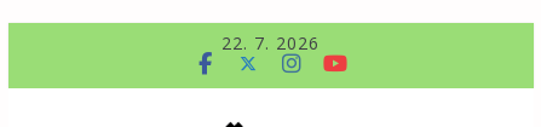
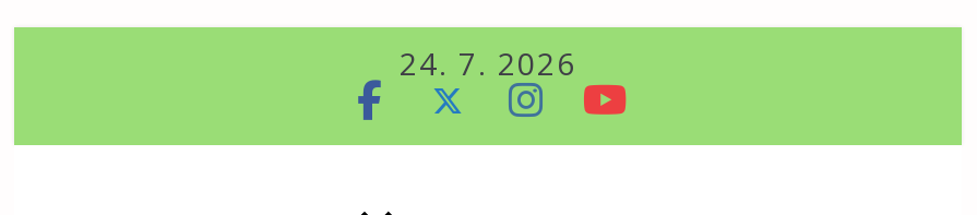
[222,31,320,54] 22. 7. 2026 -> [400,43,576,84] 24. 7. 2026

